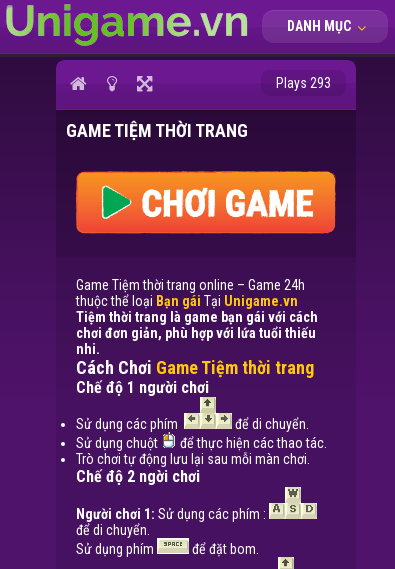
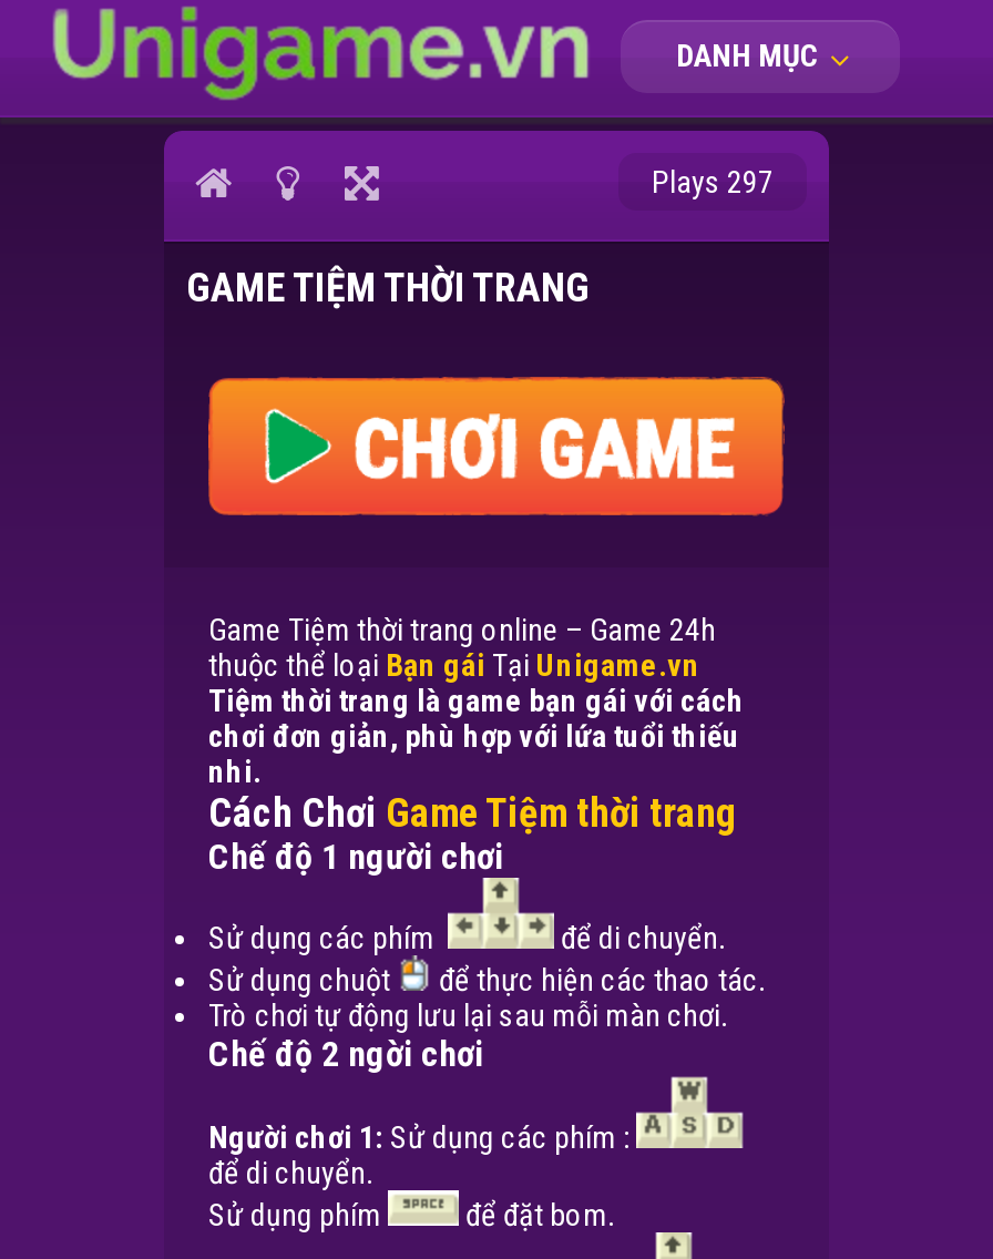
[276,75,331,91] Plays 293 -> [652,164,774,199] Plays 297

